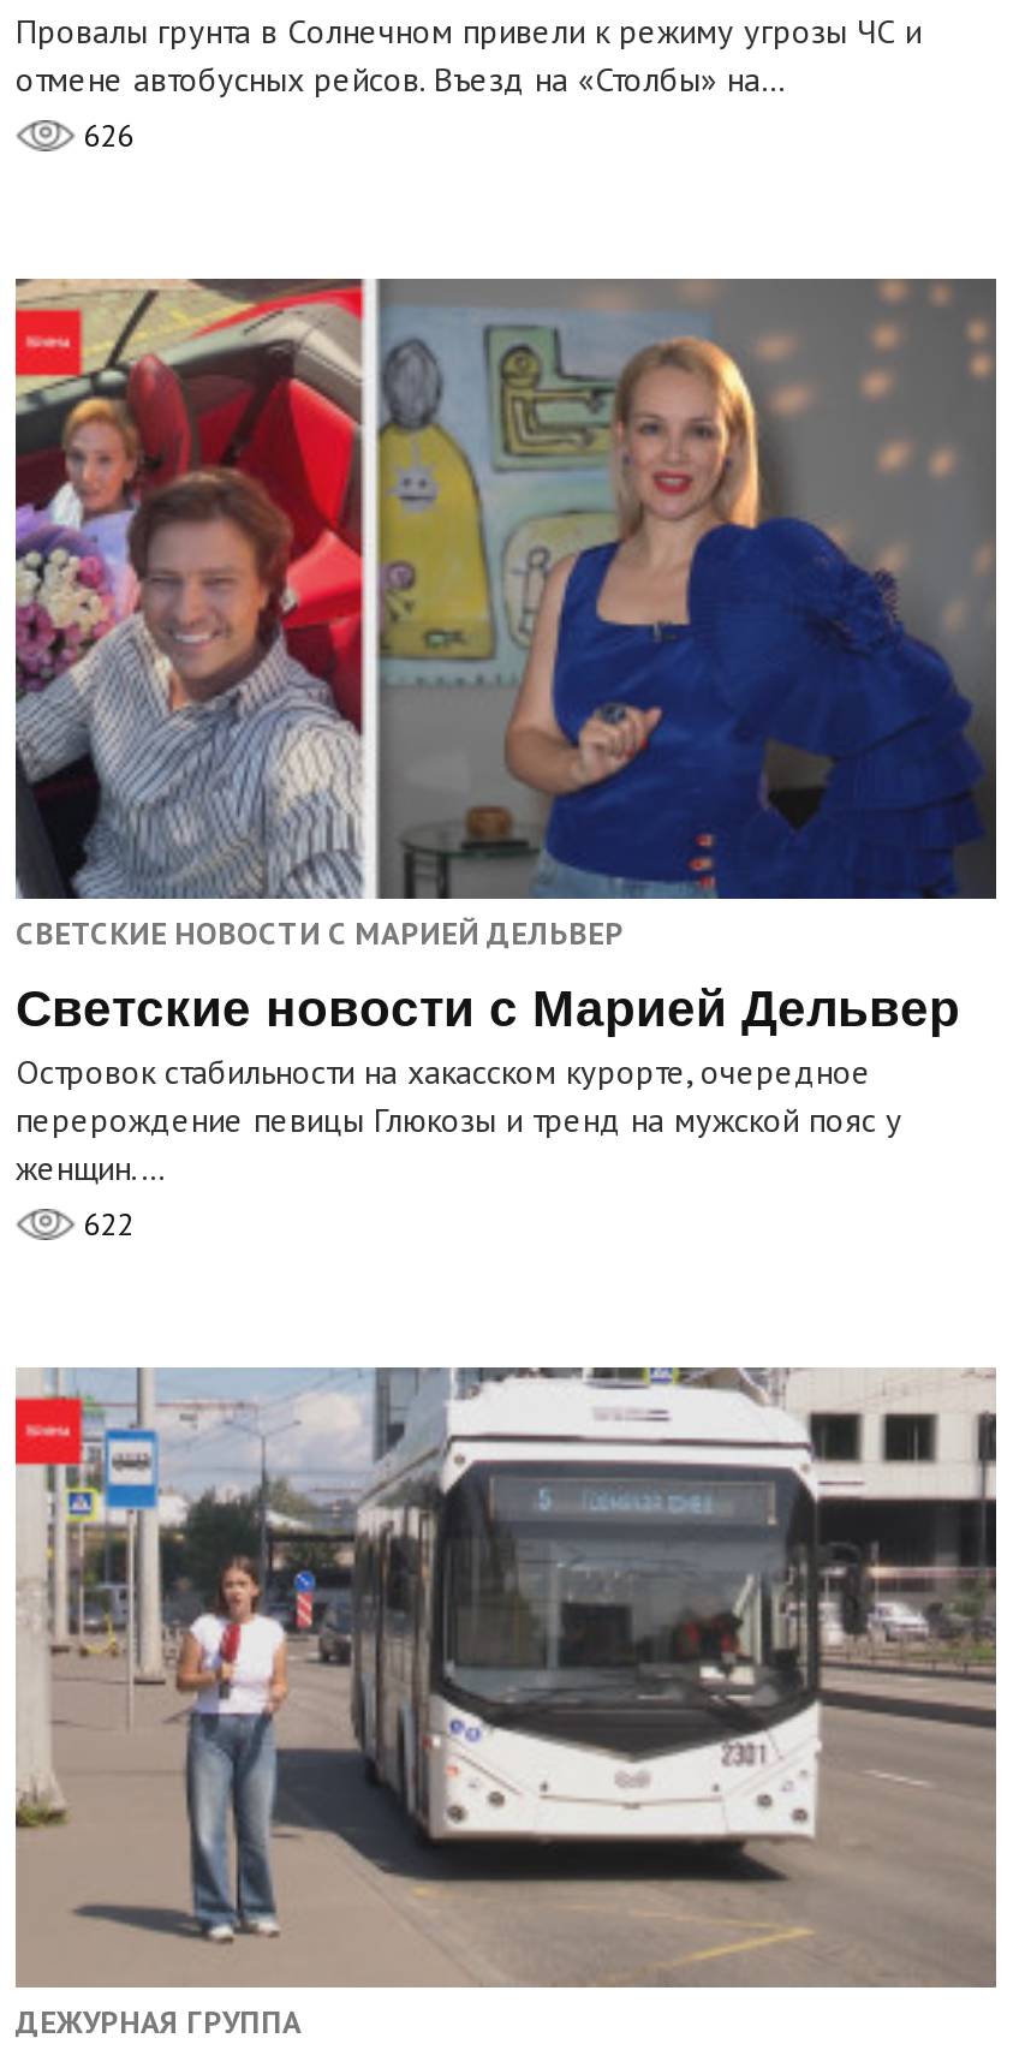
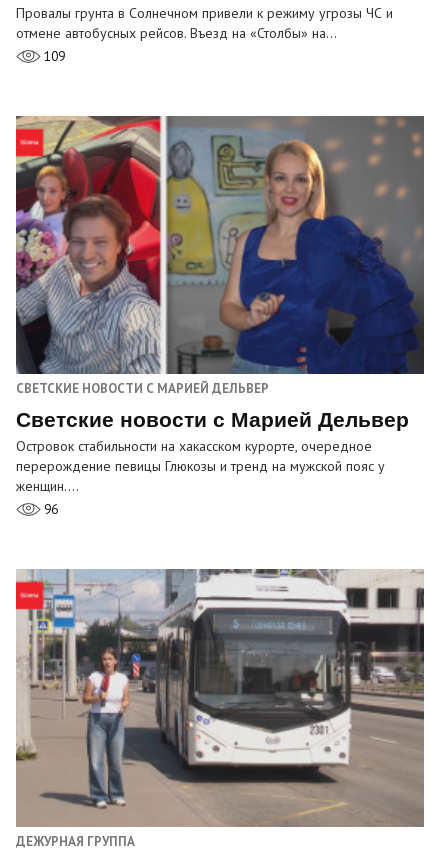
[76,116,133,156] 626 -> [41,48,65,65] 109
[76,1205,133,1246] 622 -> [41,501,58,518] 96

